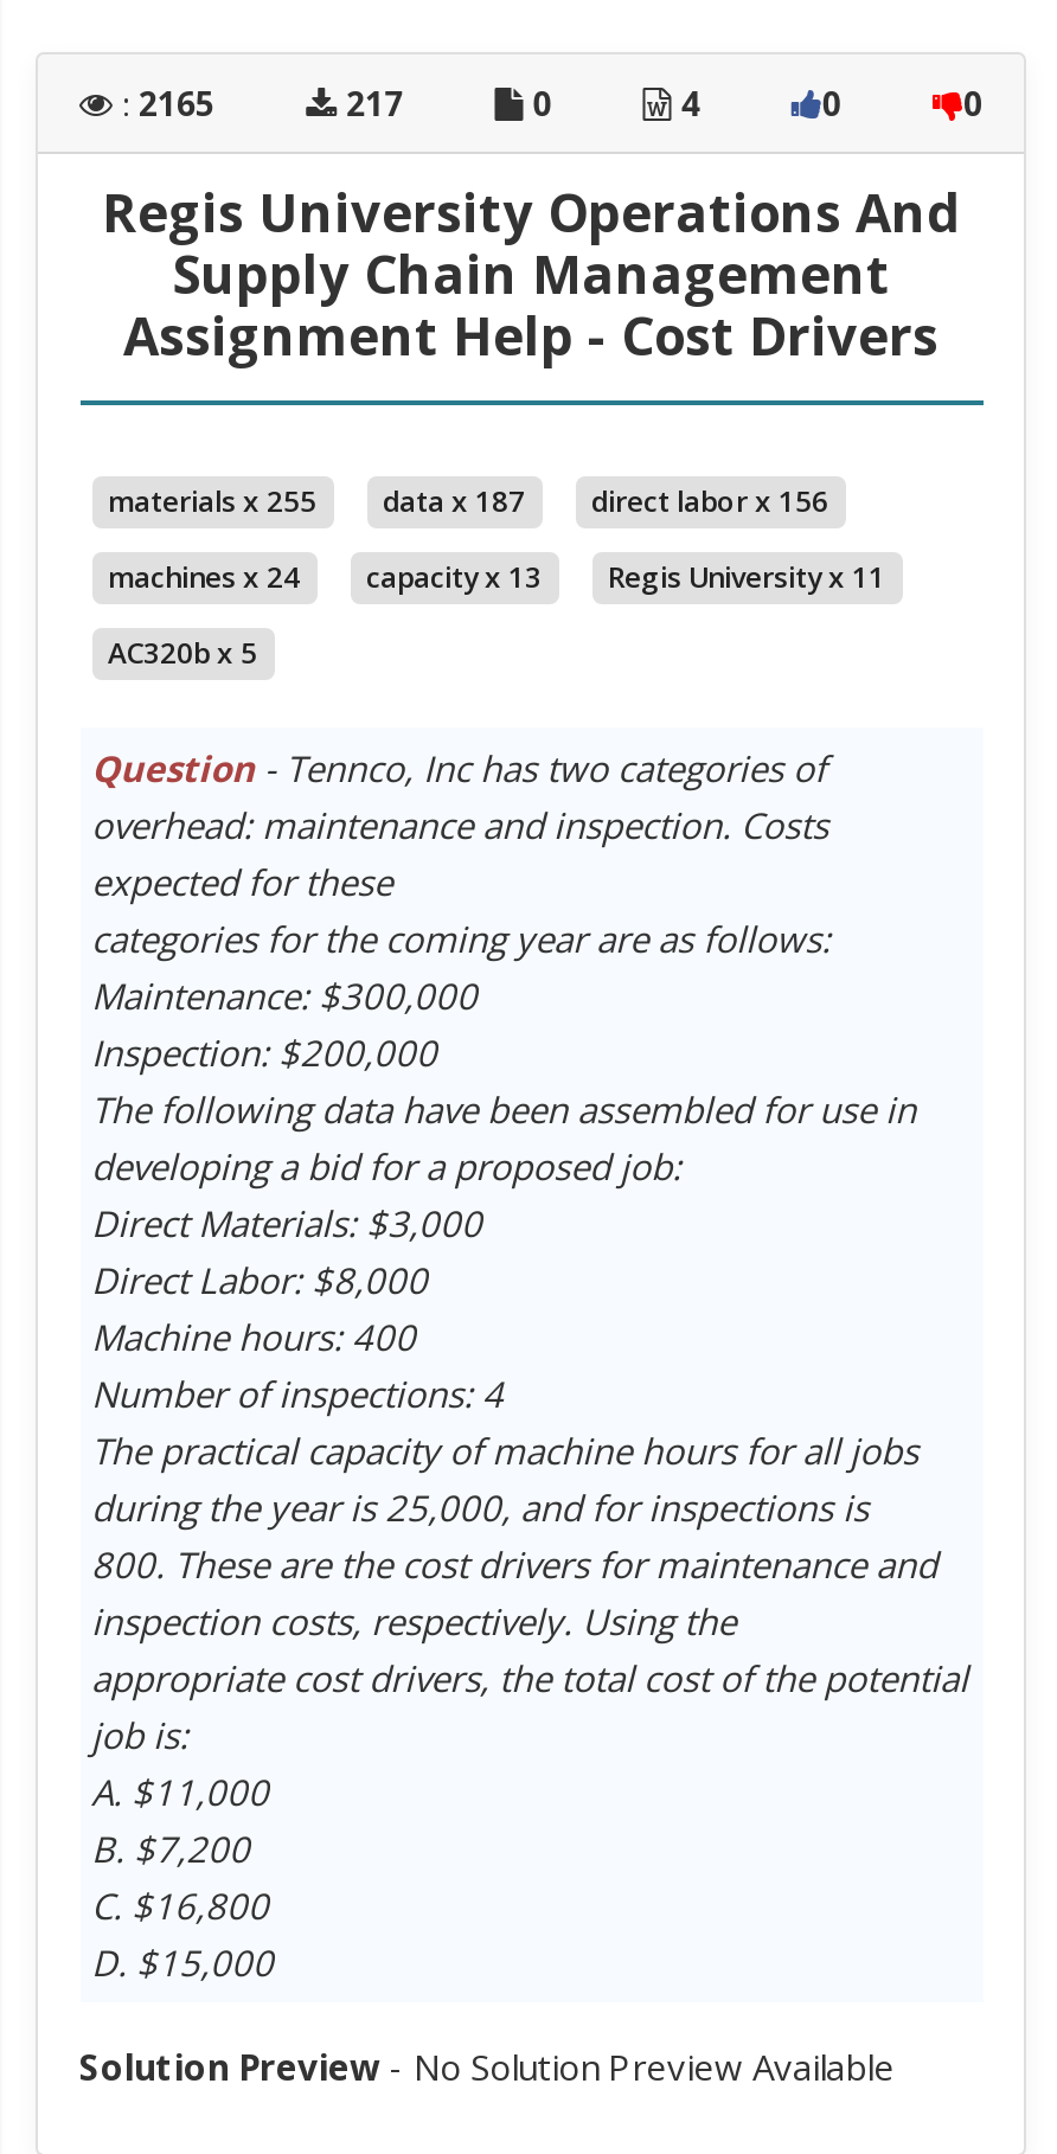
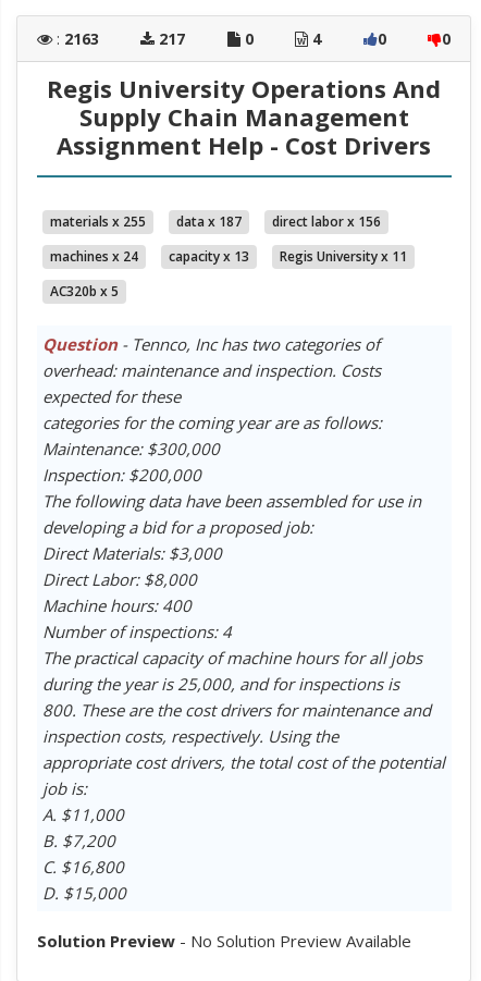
[122,79,214,124] : 2165 -> [56,28,98,48] : 2163

